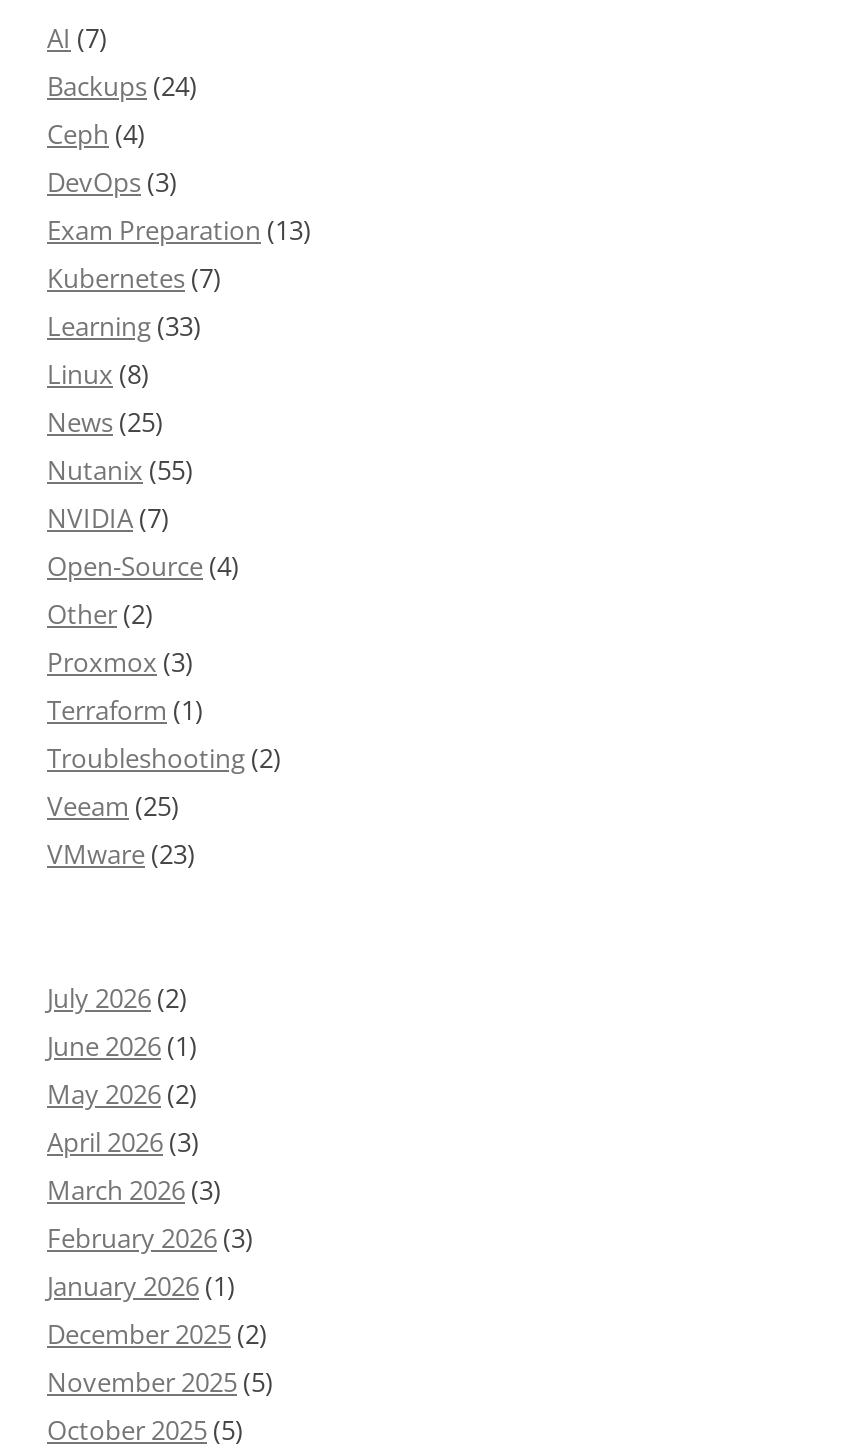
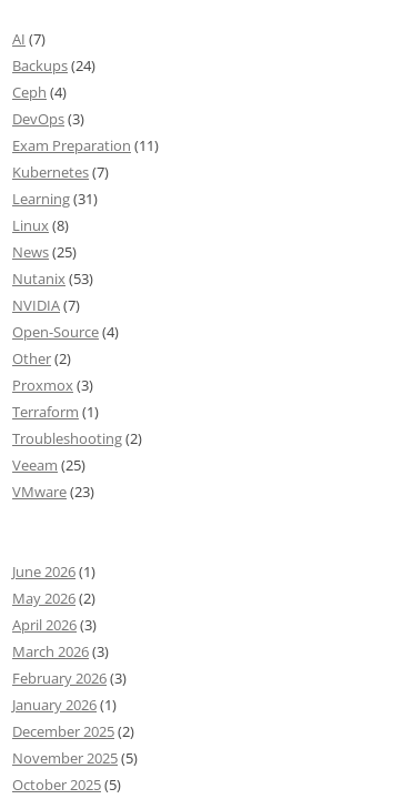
[47,212,311,248] Exam Preparation (13) -> [12,135,159,155] Exam Preparation (11)
[47,308,201,344] Learning (33) -> [12,189,98,209] Learning (31)
[47,452,193,488] Nutanix (55) -> [12,269,93,289] Nutanix (53)
[47,980,187,1016] July 2026 (2) -> none

